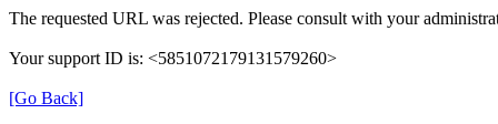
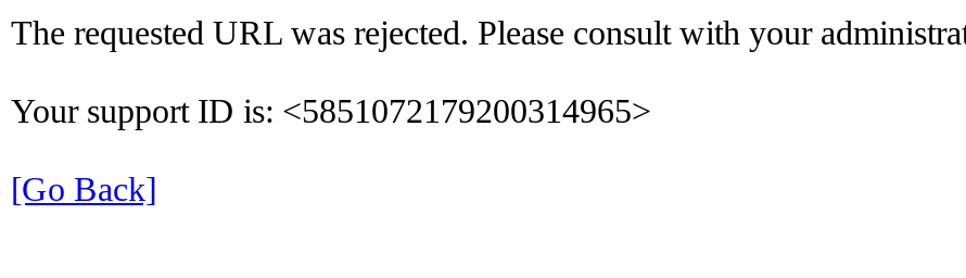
[9,49,337,68] Your support ID is: <5851072179131579260> -> [11,92,651,129] Your support ID is: <5851072179200314965>

